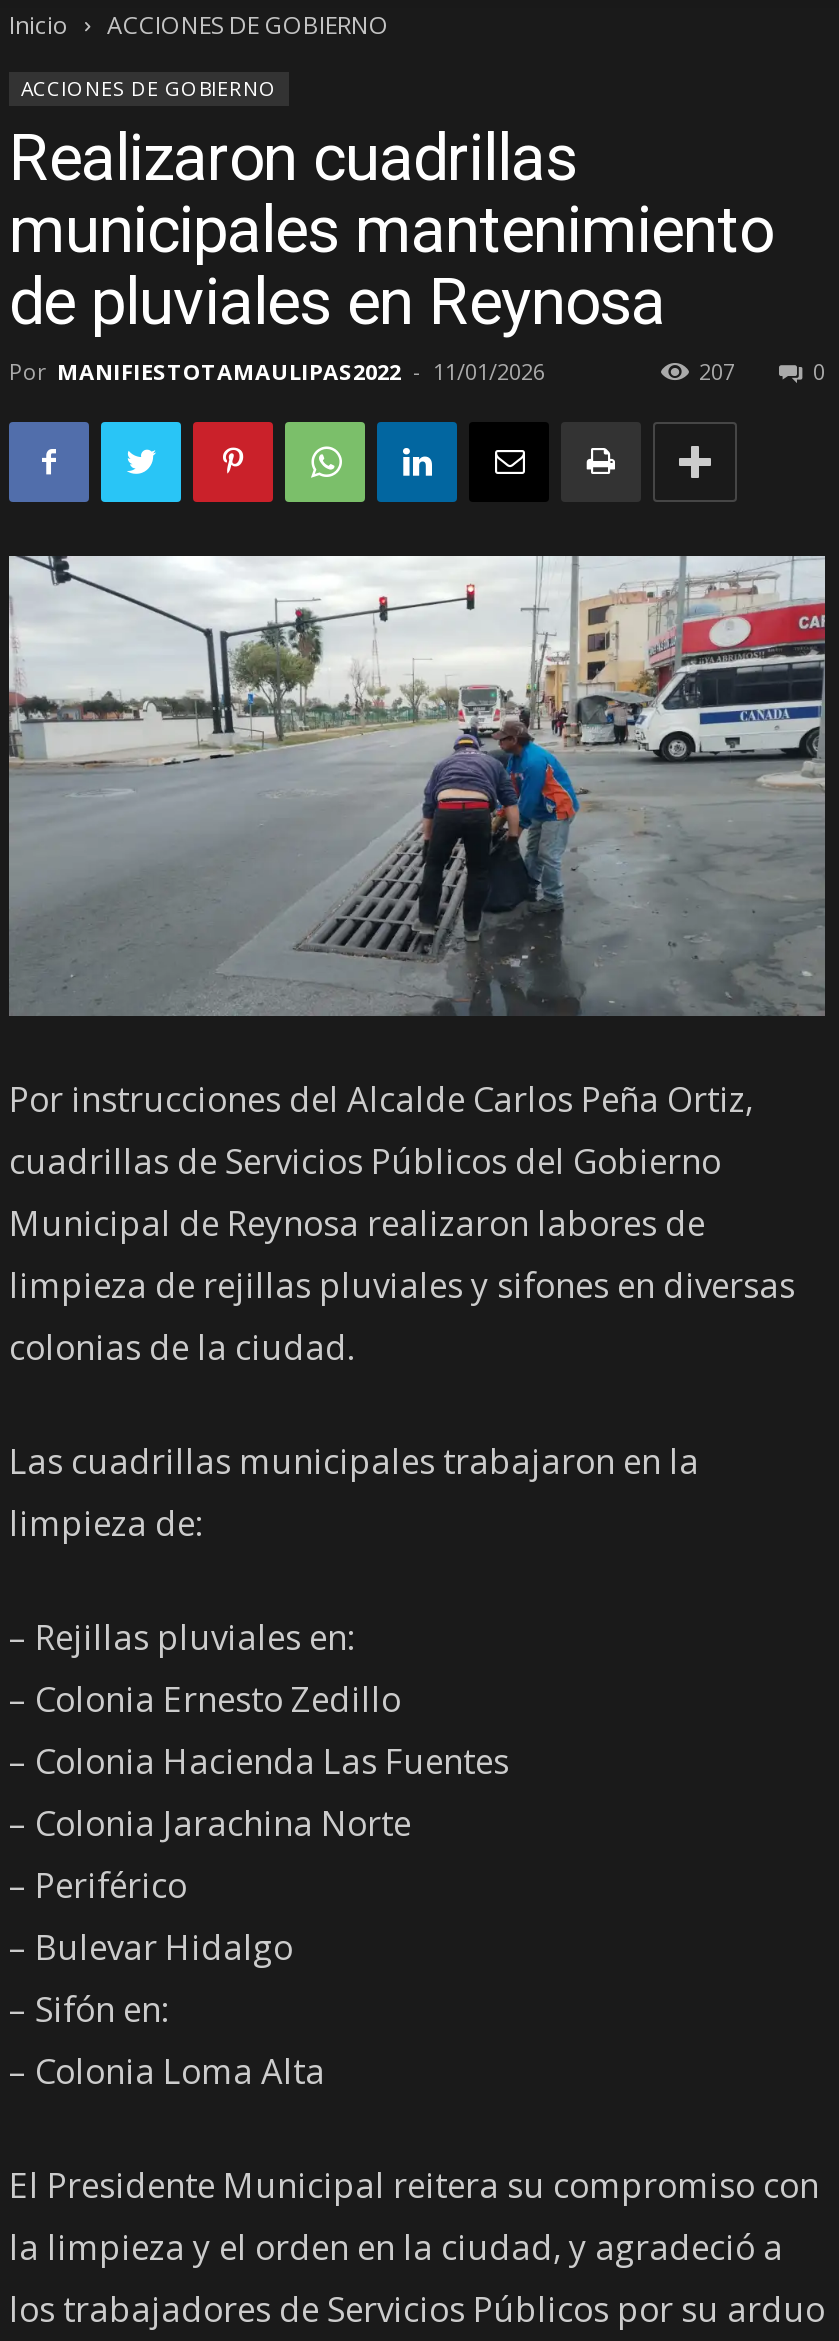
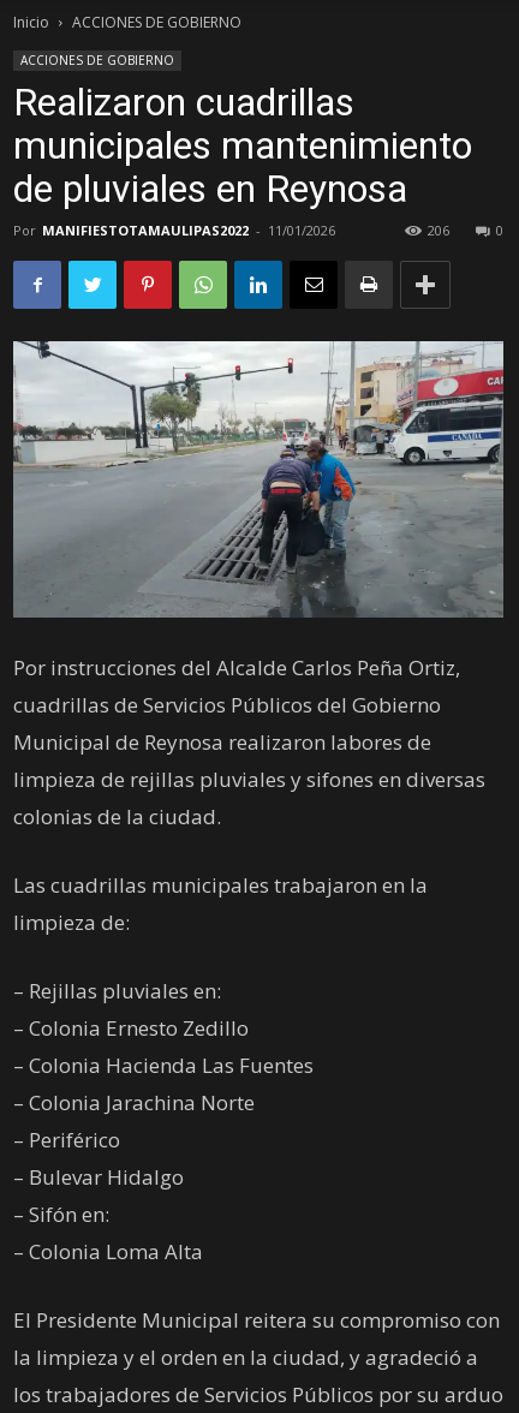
[699,357,735,387] 207 -> [428,222,449,240] 206

